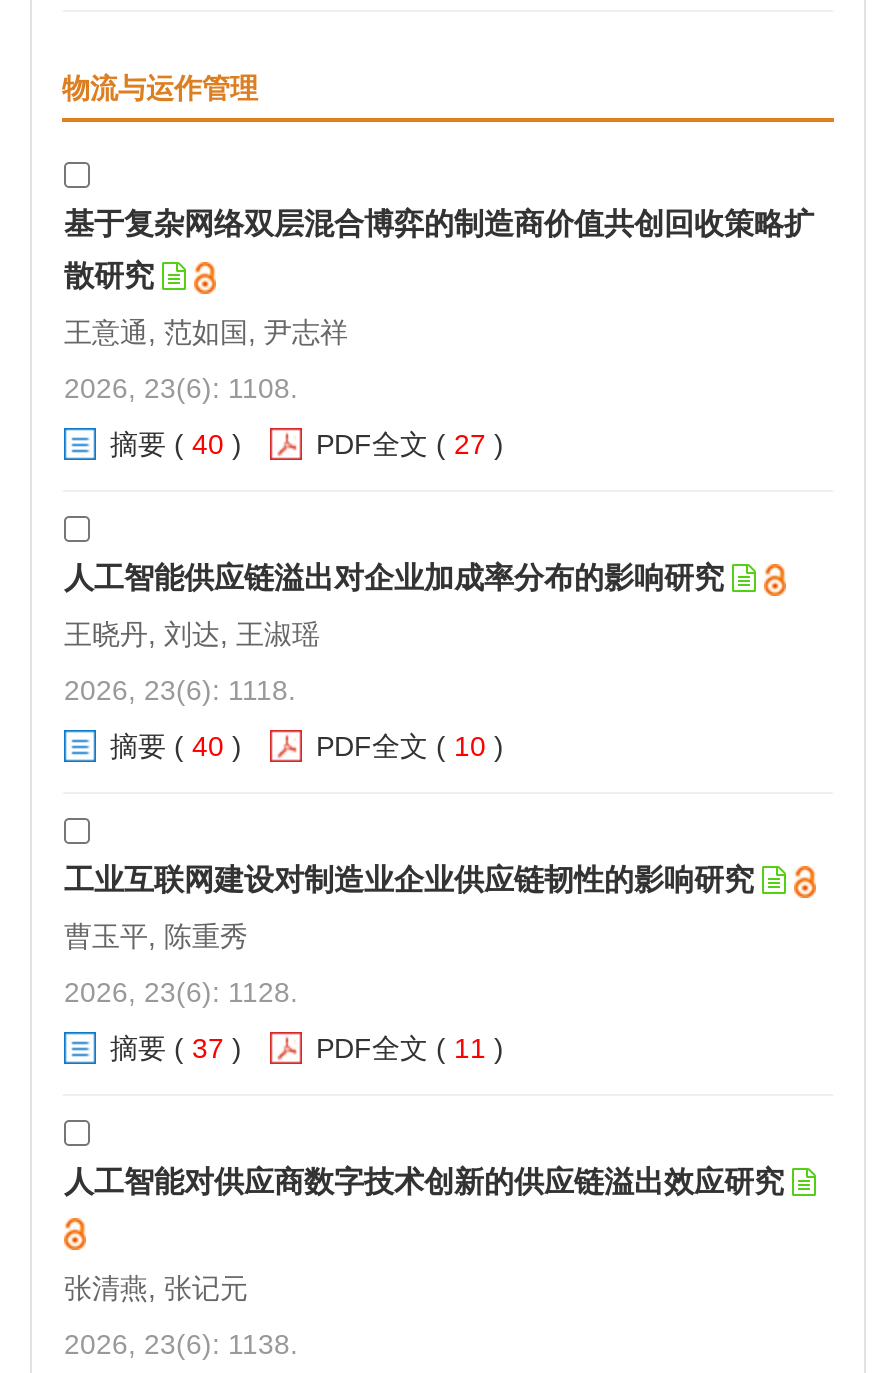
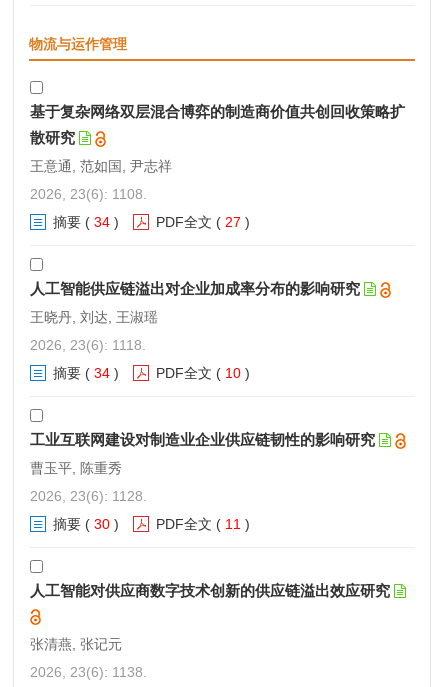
[110,428,250,460] 摘要( 40) -> [53,214,123,230] 摘要( 34)
[110,730,250,762] 摘要( 40) -> [53,365,123,381] 摘要( 34)
[110,1032,250,1064] 摘要( 37) -> [53,516,123,532] 摘要( 30)

